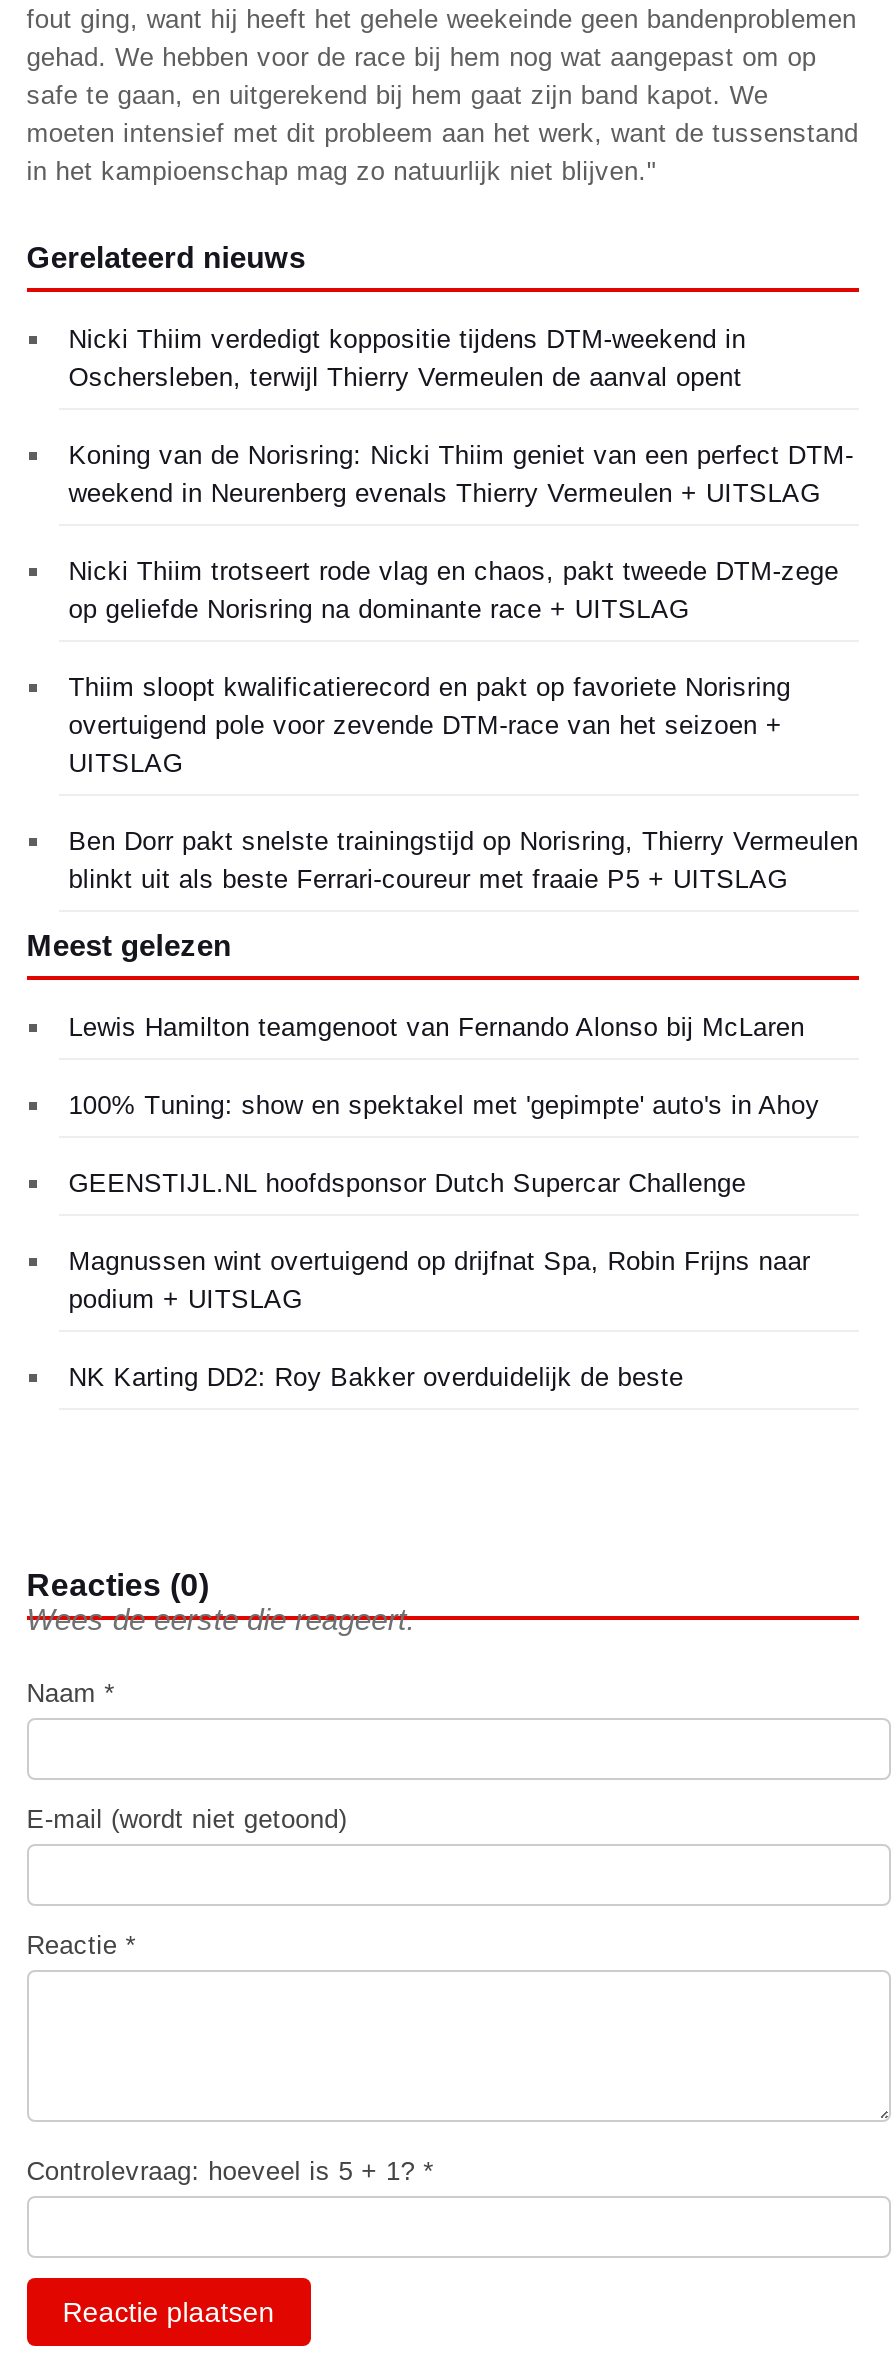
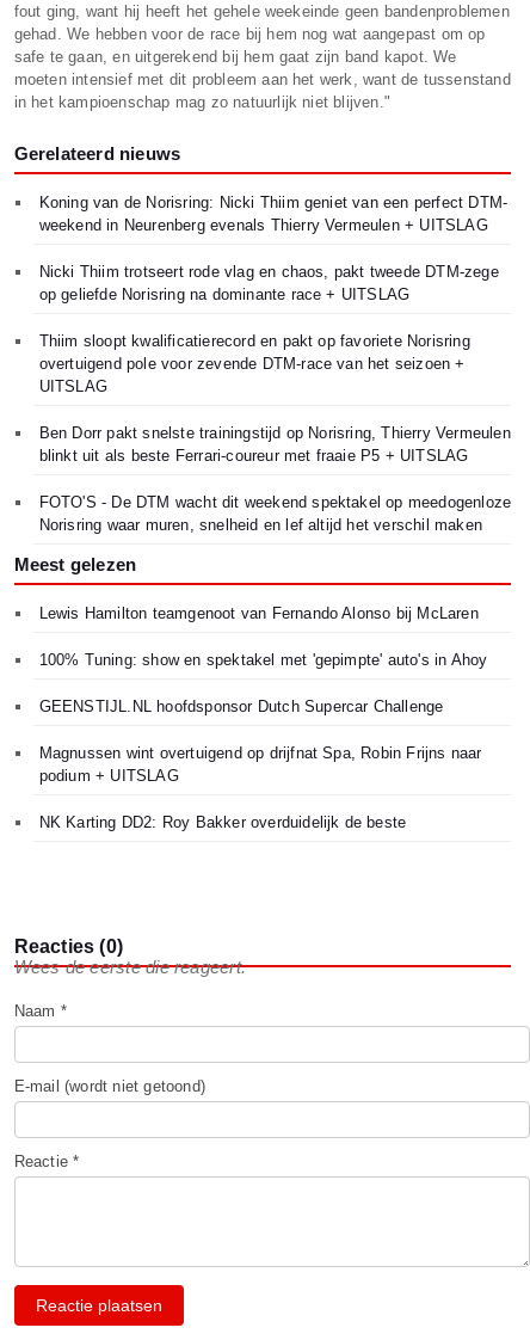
[68,324,746,392] Nicki Thiim verdedigt koppositie tijdens DTM-weekend in | Oschersleben, terwijl Thierry Vermeulen de aanval opent -> none
none -> [39,493,511,534] FOTO'S - De DTM wacht dit weekend spektakel op meedogenloze | Norisring waar muren, snelheid en lef altijd het verschil maken
[26,2156,434,2186] Controlevraag: hoeveel is 5 + 1? * -> none

